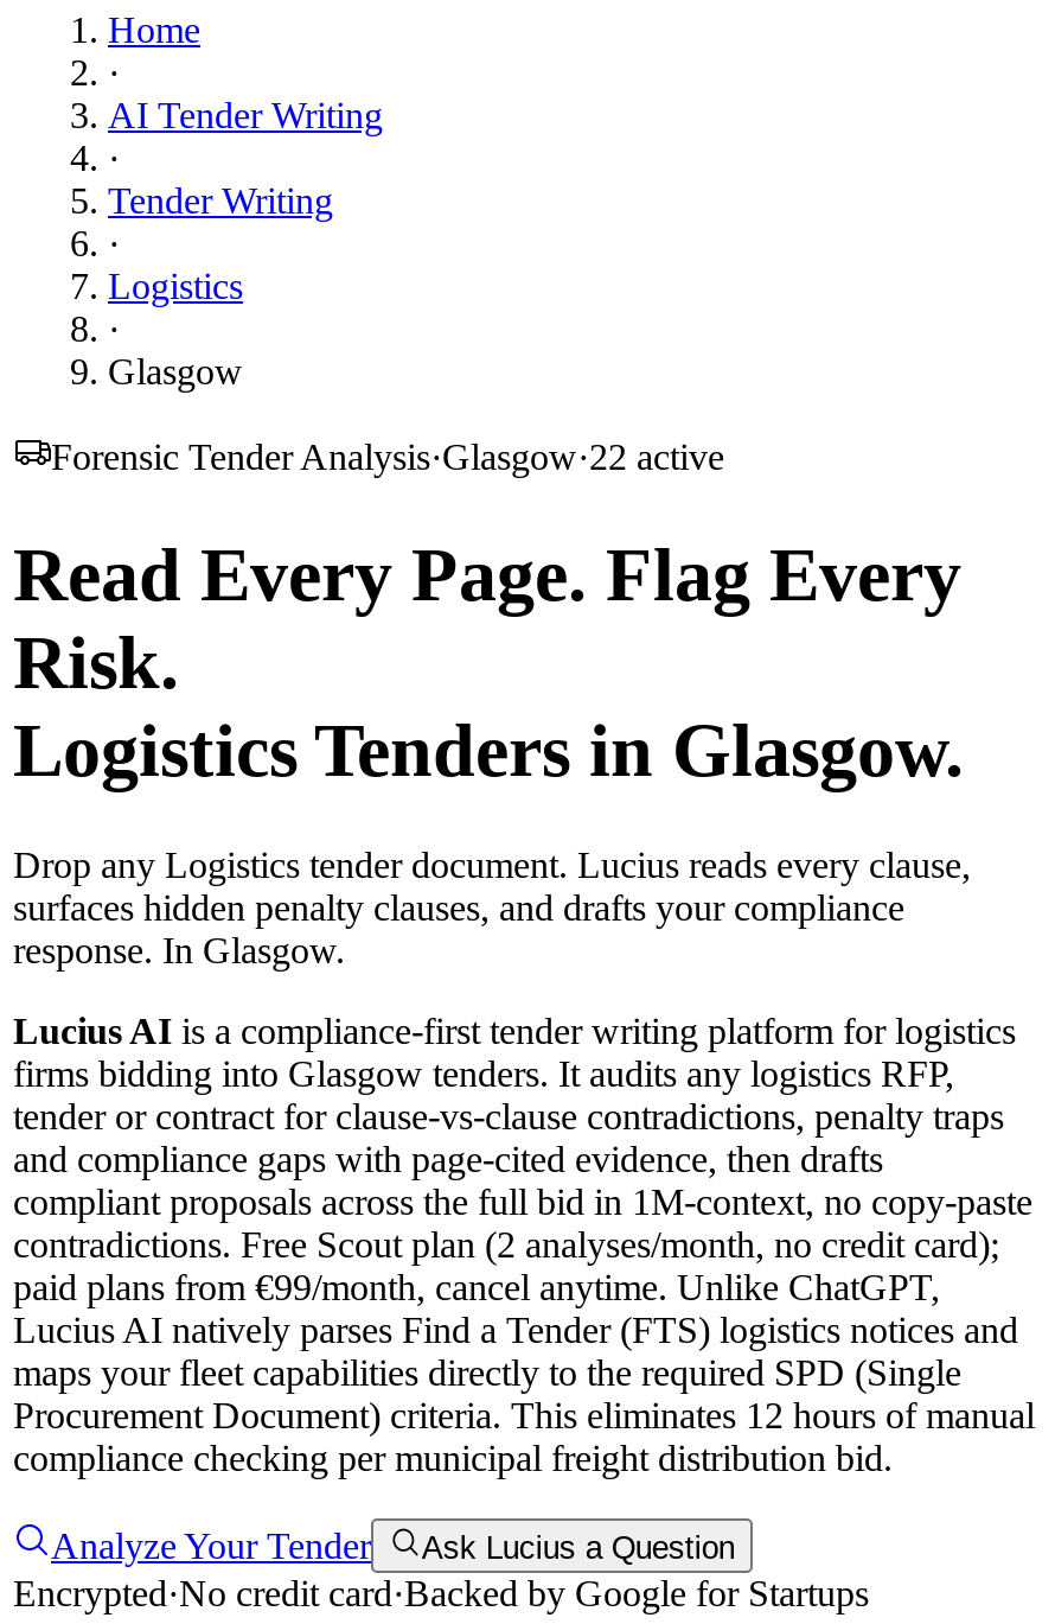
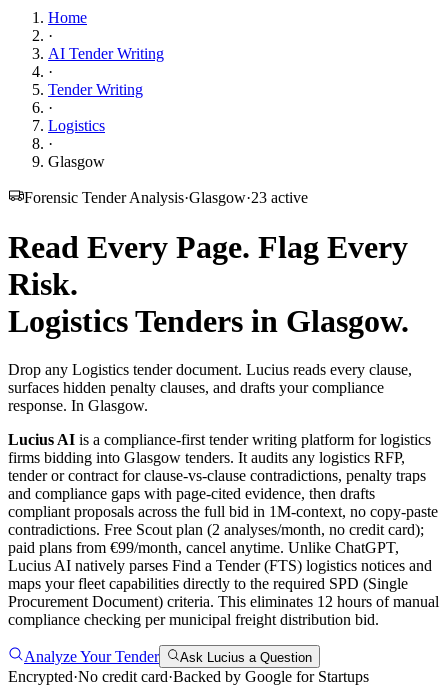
[51,437,724,478] Forensic Tender Analysis·Glasgow·22 active -> [24,189,308,206] Forensic Tender Analysis·Glasgow·23 active

